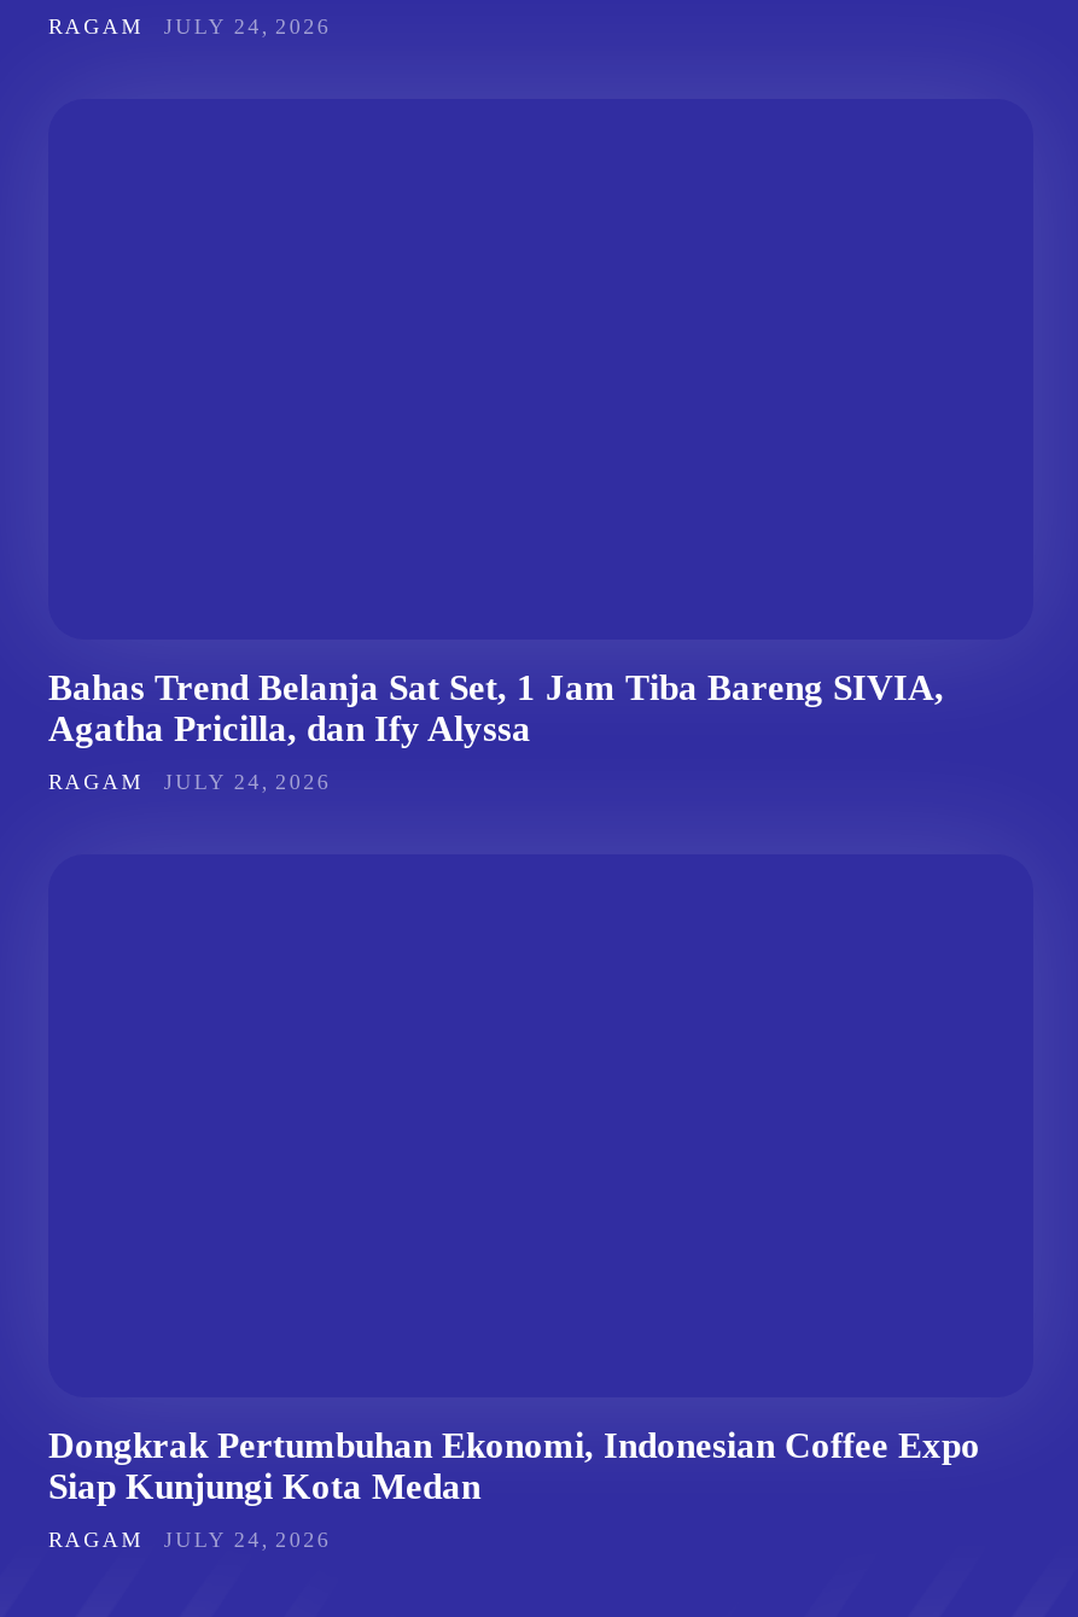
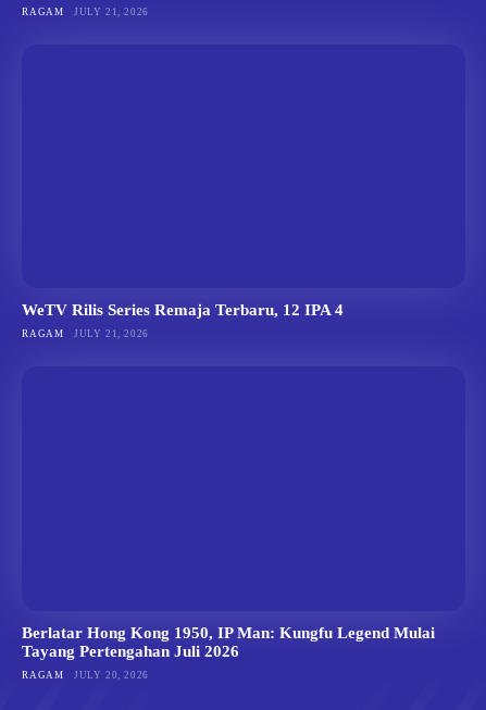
[48,14,331,38] RAGAM JULY 24, 2026 -> [22,6,149,17] RAGAM JULY 21, 2026
[48,669,944,749] Bahas Trend Belanja Sat Set, 1 Jam Tiba Bareng SIVIA, | Agatha Pricilla, dan Ify Alyssa -> [22,302,344,319] WeTV Rilis Series Remaja Terbaru, 12 IPA 4
[48,771,331,795] RAGAM JULY 24, 2026 -> [22,329,149,340] RAGAM JULY 21, 2026
[48,1426,980,1505] Dongkrak Pertumbuhan Ekonomi, Indonesian Coffee Expo | Siap Kunjungi Kota Medan -> [22,624,435,660] Berlatar Hong Kong 1950, IP Man: Kungfu Legend Mulai | Tayang Pertengahan Juli 2026
[48,1527,331,1551] RAGAM JULY 24, 2026 -> [22,669,149,680] RAGAM JULY 20, 2026

